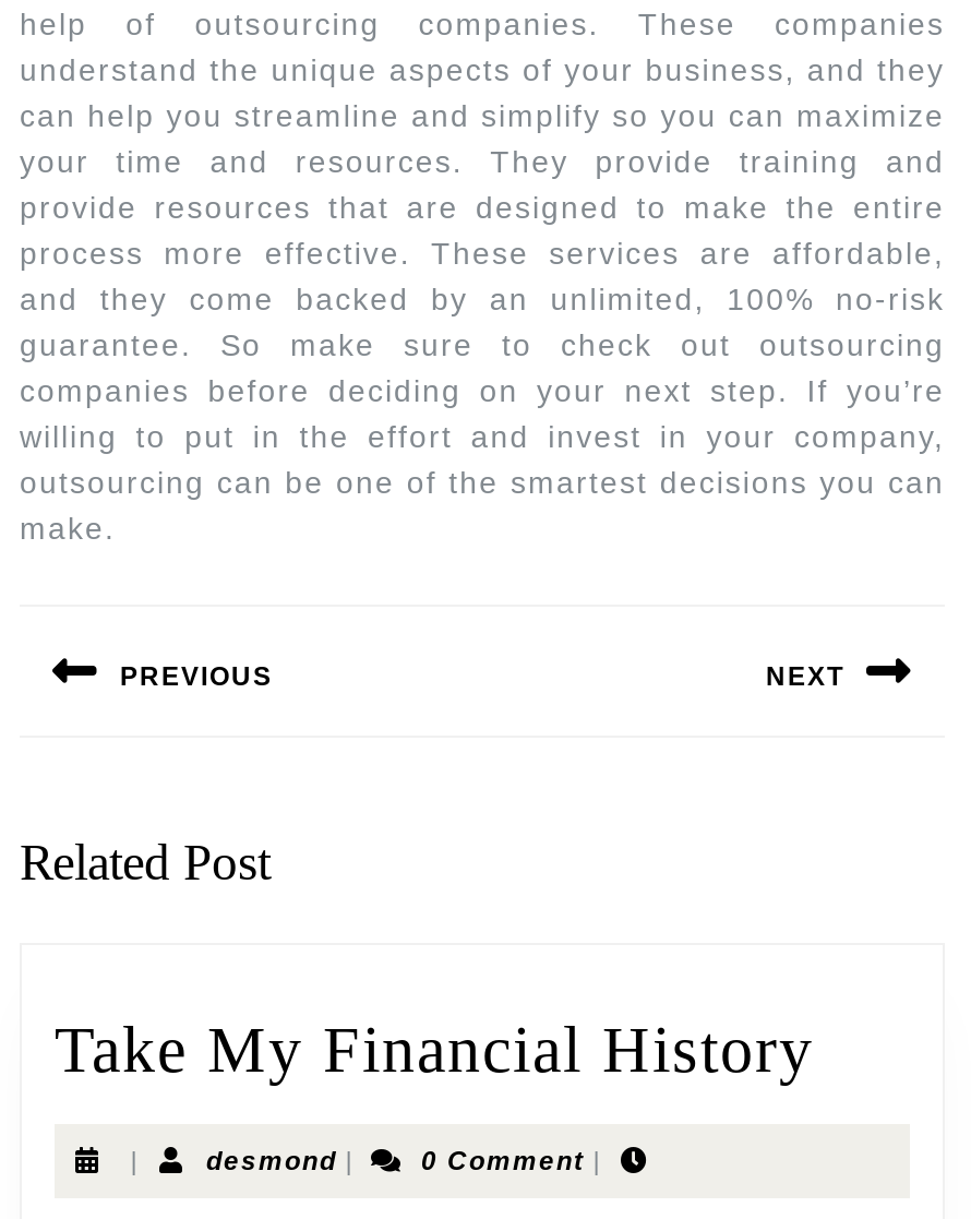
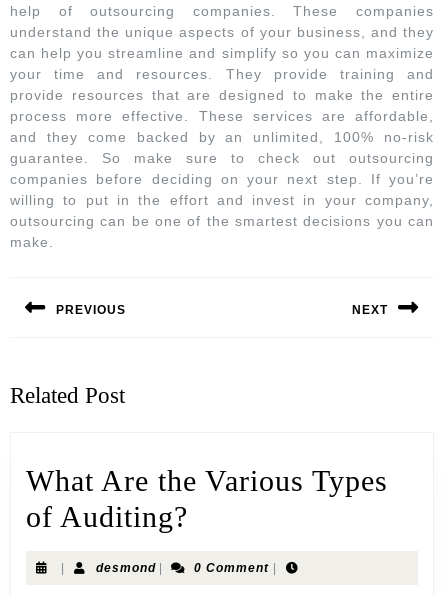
[55,1013,814,1085] Take My Financial History -> [26,464,388,533] What Are the Various Types | of Auditing?

